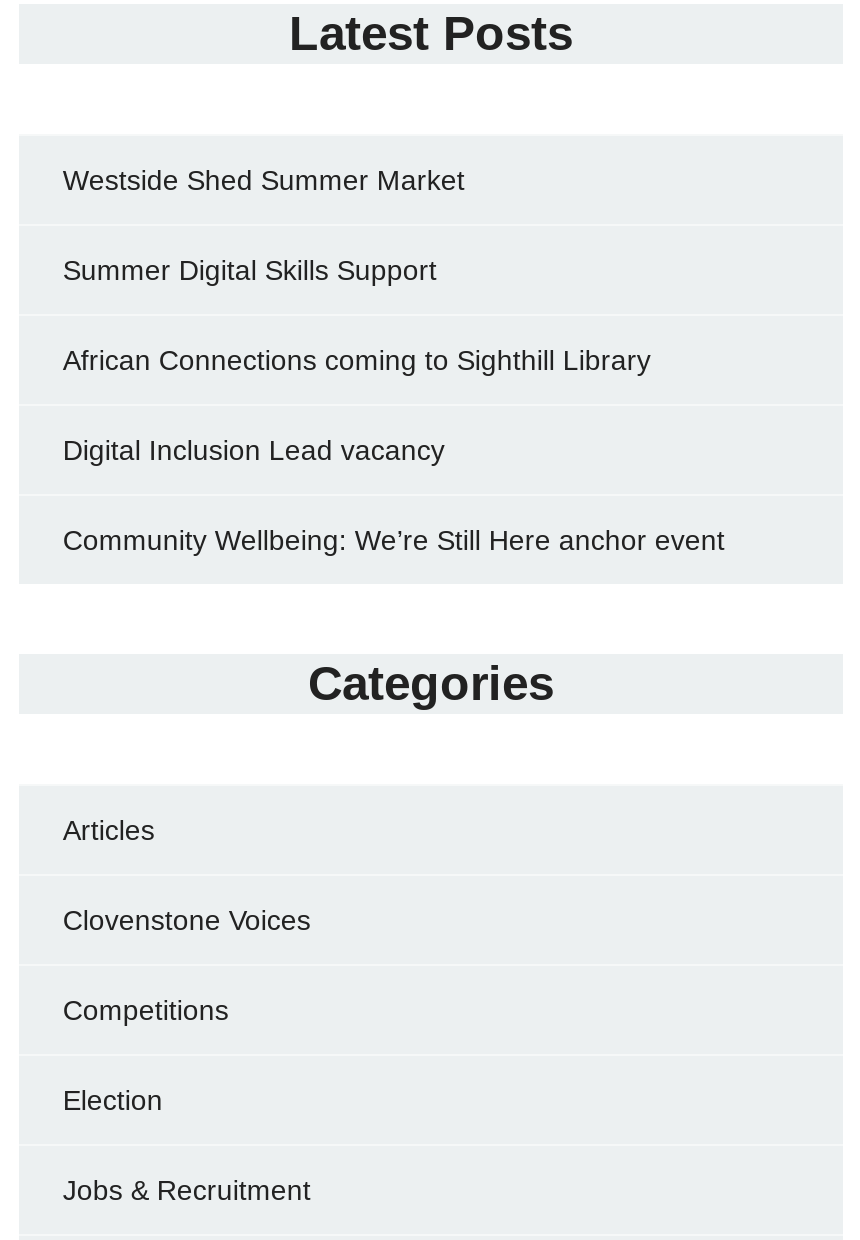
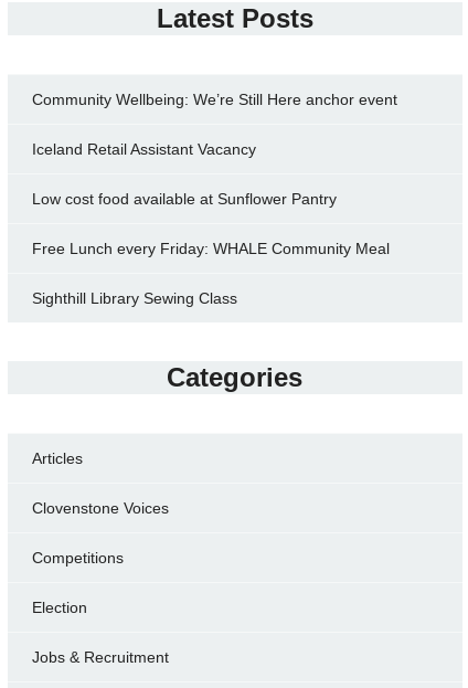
[63,164,651,466] Westside Shed Summer Market | Summer Digital Skills Support | African Connections coming to Sighthill Library | Digital Inclusion Lead vacancy -> none
moved [63,524,725,556] -> [32,91,397,108]: Community Wellbeing: We’re Still Here anchor event
none -> [32,140,390,307] Iceland Retail Assistant Vacancy | Low cost food available at Sunflower Pantry | Free Lunch every Friday: WHALE Community Meal | Sighthill Library Sewing Class

